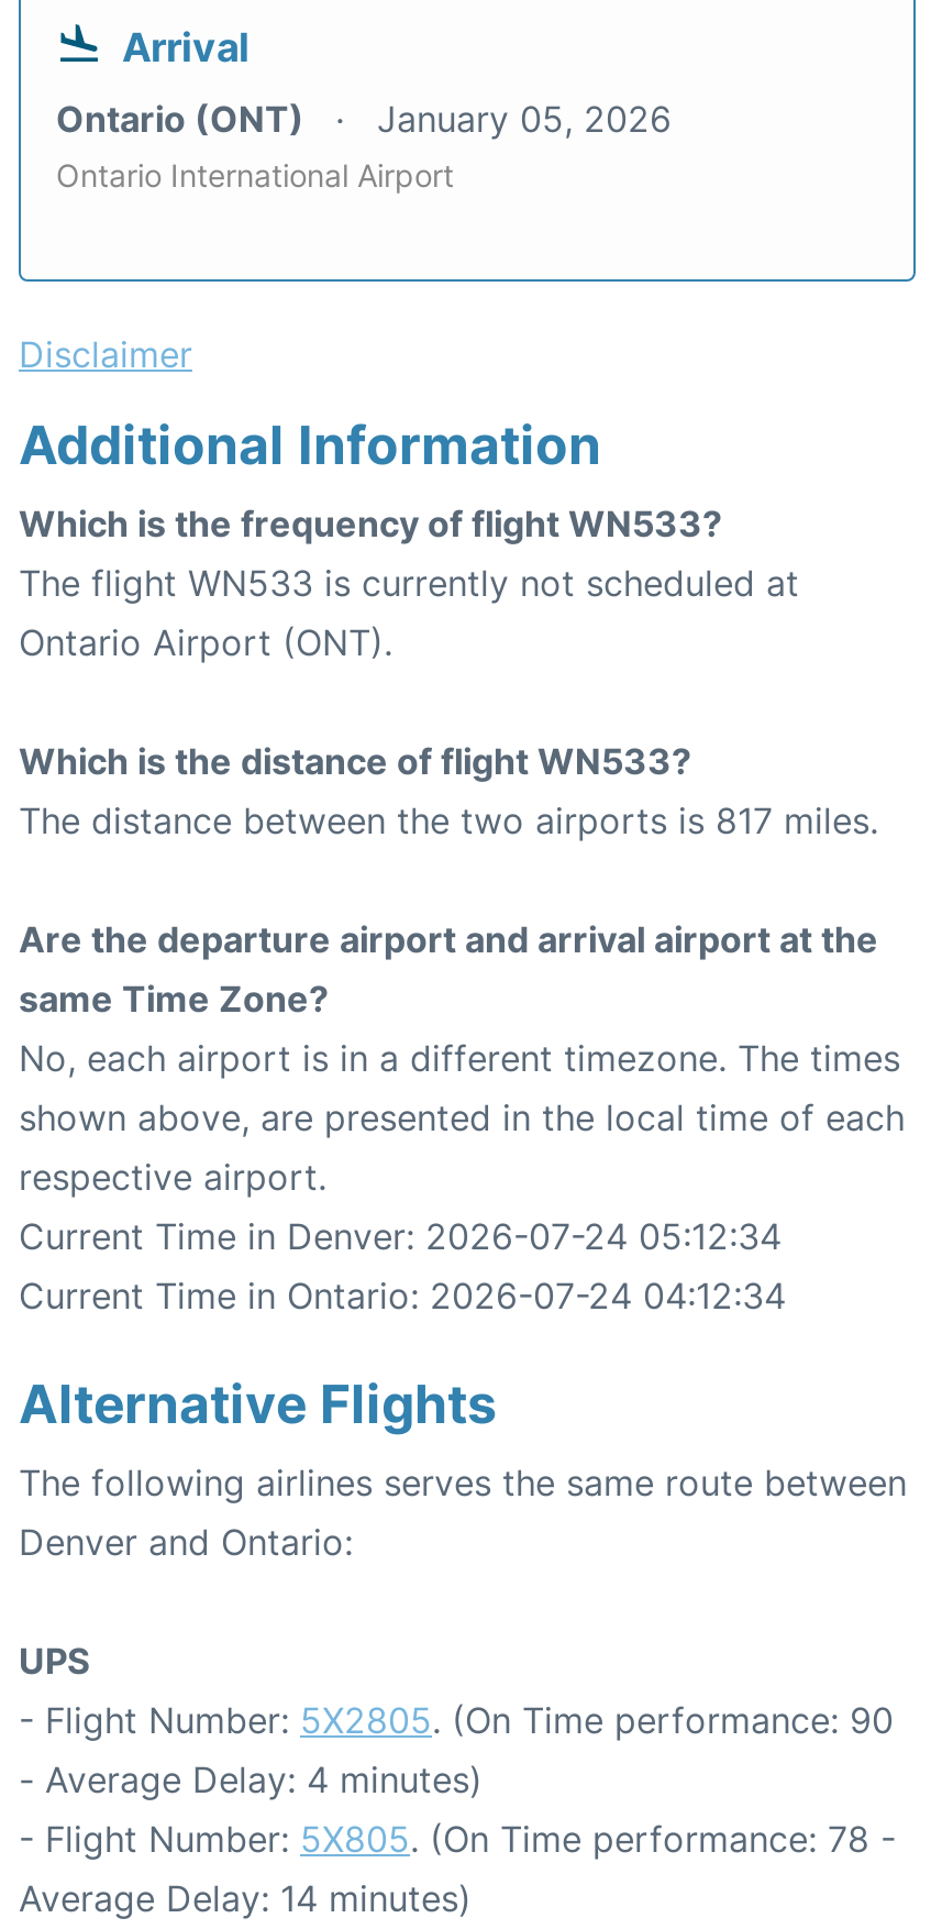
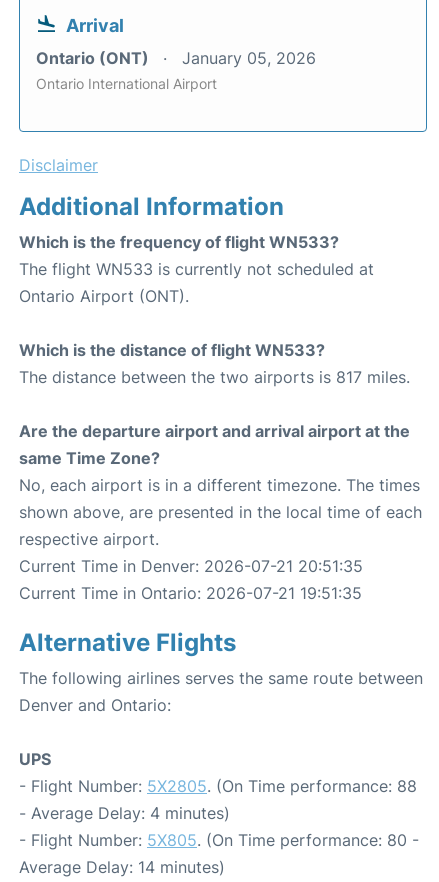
[19,1213,782,1257] Current Time in Denver: 2026-07-24 05:12:34 -> [19,556,363,576] Current Time in Denver: 2026-07-21 20:51:35
[19,1273,786,1317] Current Time in Ontario: 2026-07-24 04:12:34 -> [19,583,362,603] Current Time in Ontario: 2026-07-21 19:51:35
[19,1697,894,1741] - Flight Number: 5X2805. (On Time performance: 90 -> [19,776,417,796] - Flight Number: 5X2805. (On Time performance: 88
[19,1816,896,1860] - Flight Number: 5X805. (On Time performance: 78 - -> [19,830,419,850] - Flight Number: 5X805. (On Time performance: 80 -

